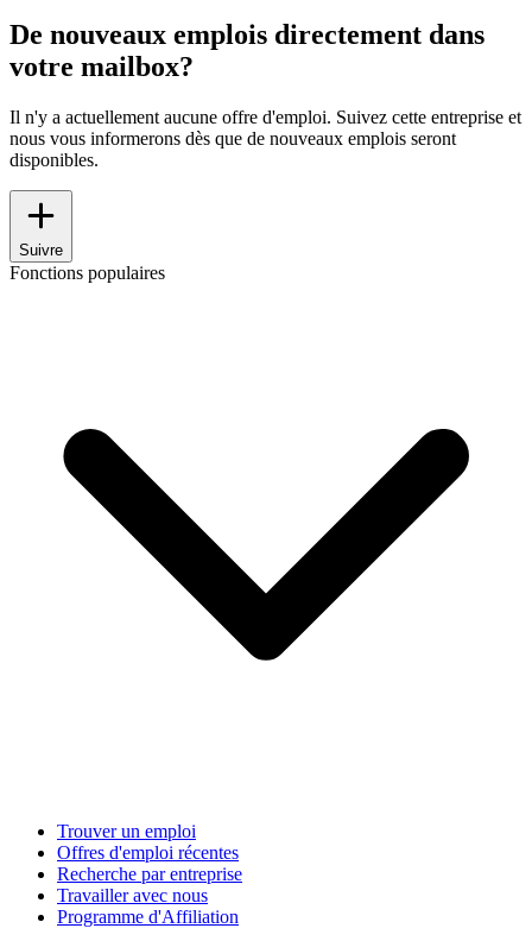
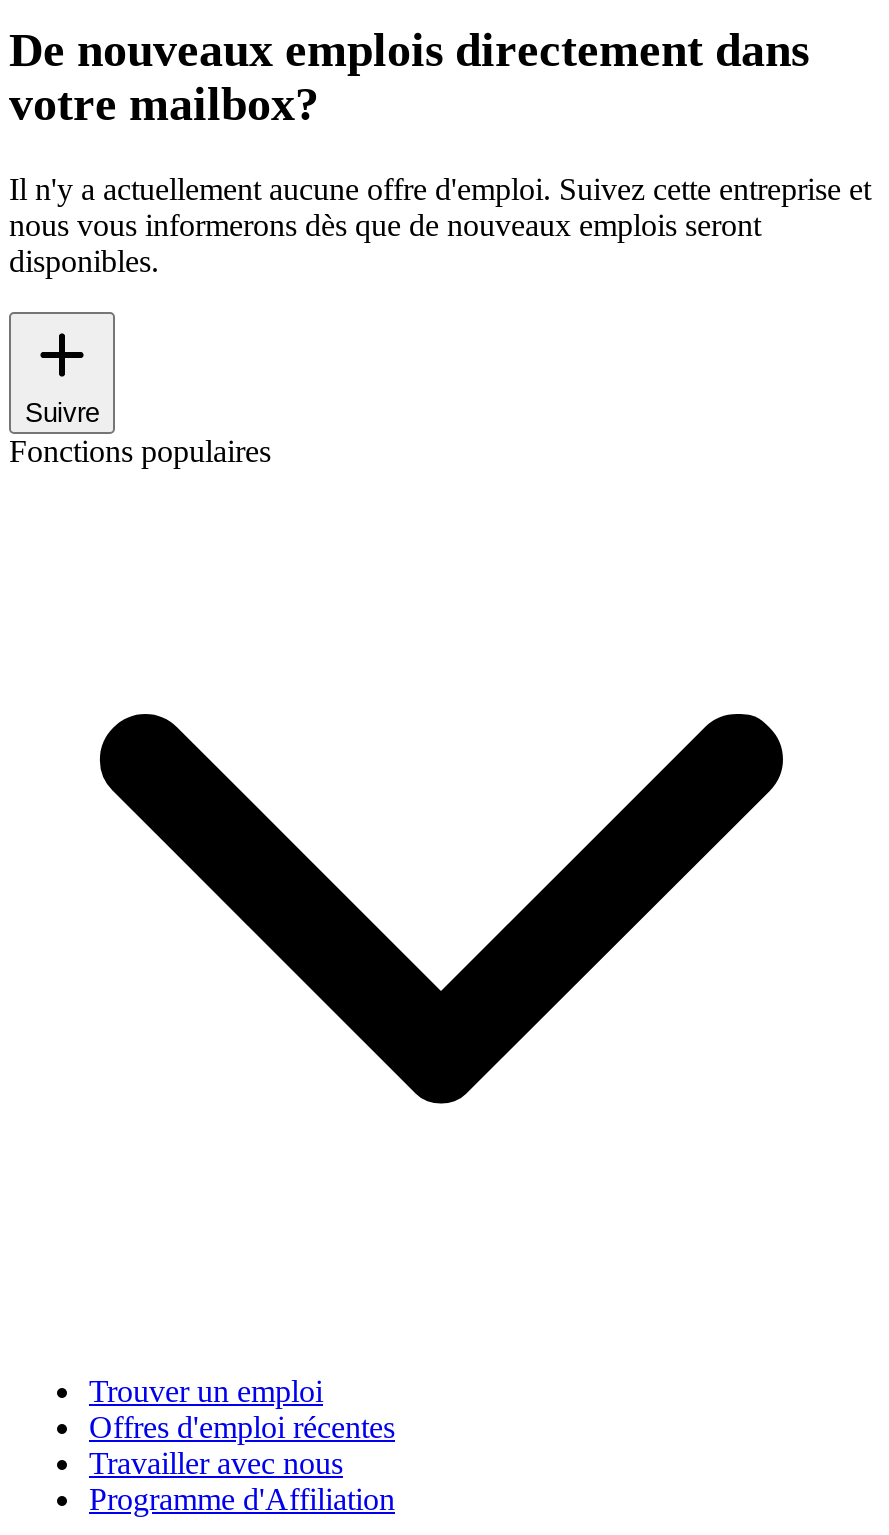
[57,863,242,883] Recherche par entreprise -> none

